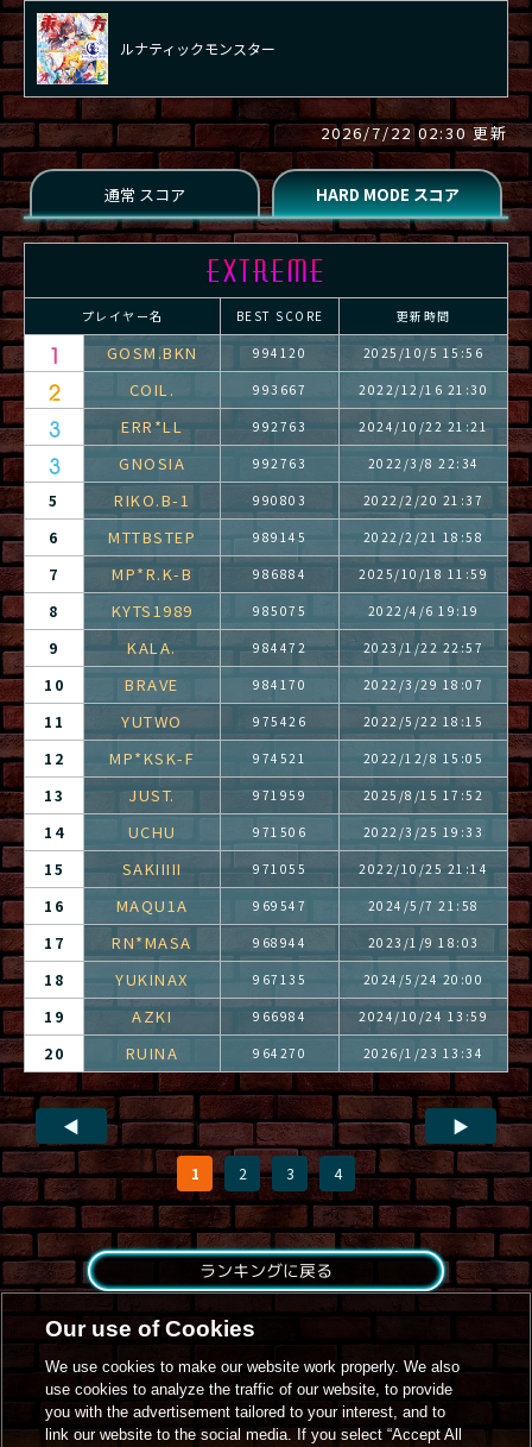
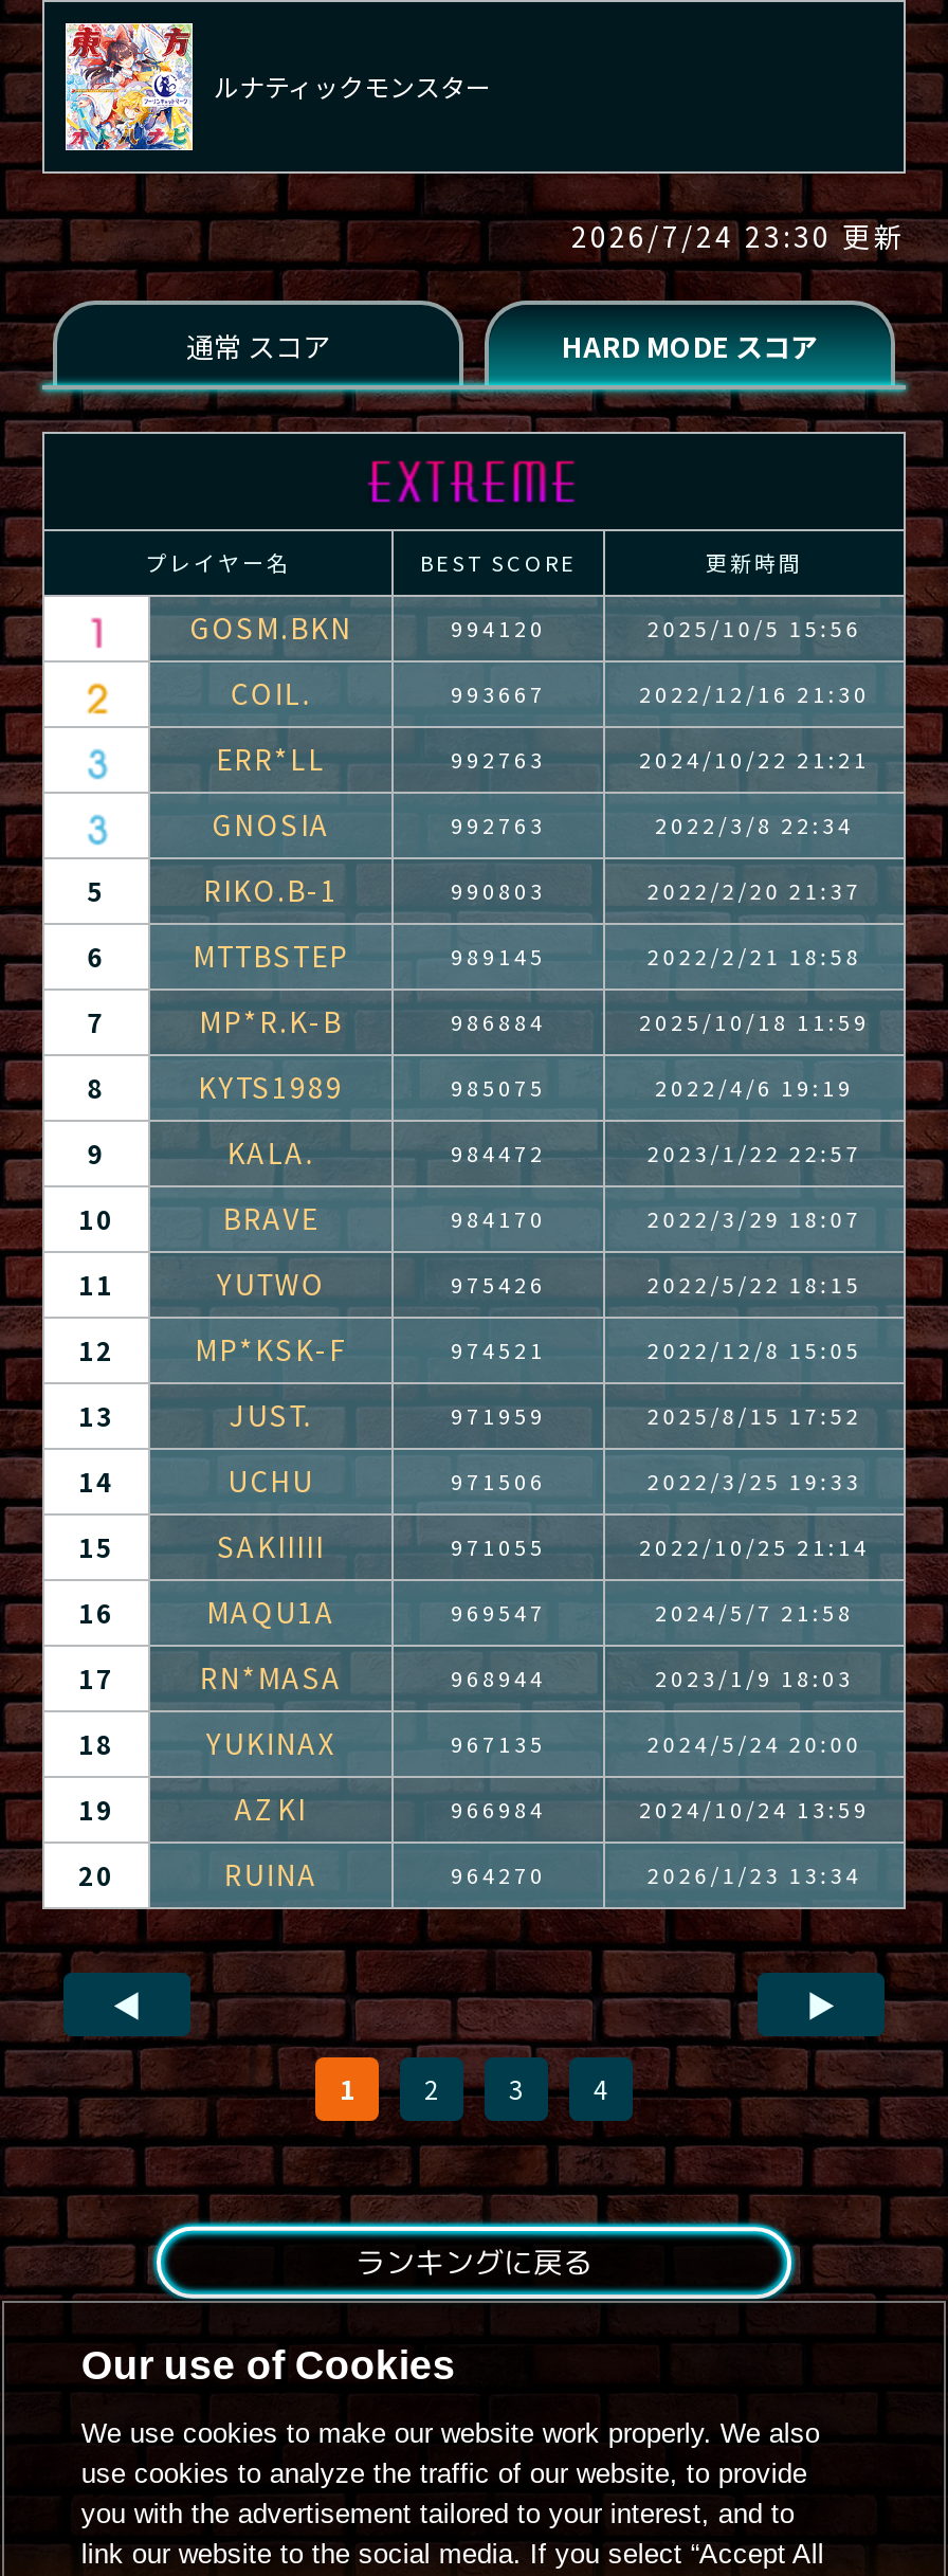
[321,121,508,144] 2026/7/22 02:30 更新 -> [571,216,906,256] 2026/7/24 23:30 更新

